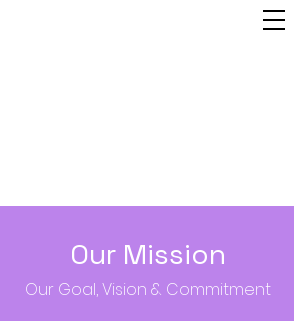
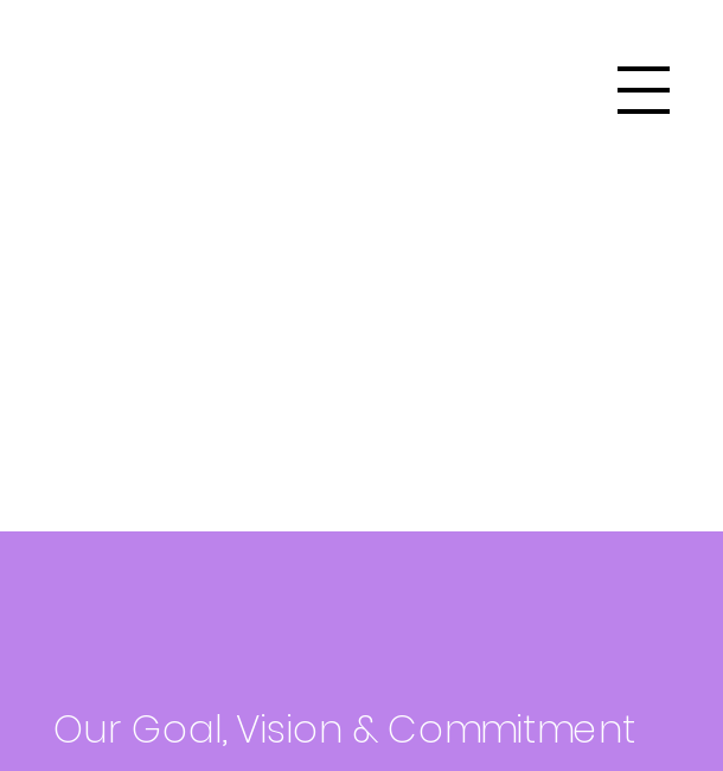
[70,236,226,272] Our Mission -> none

